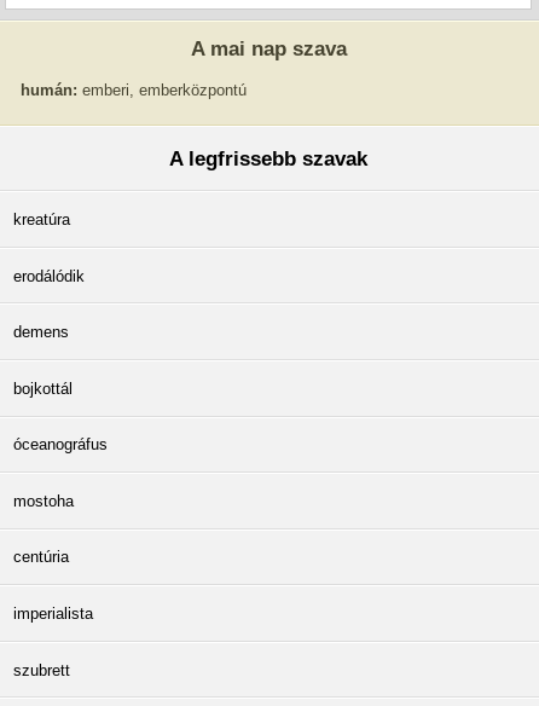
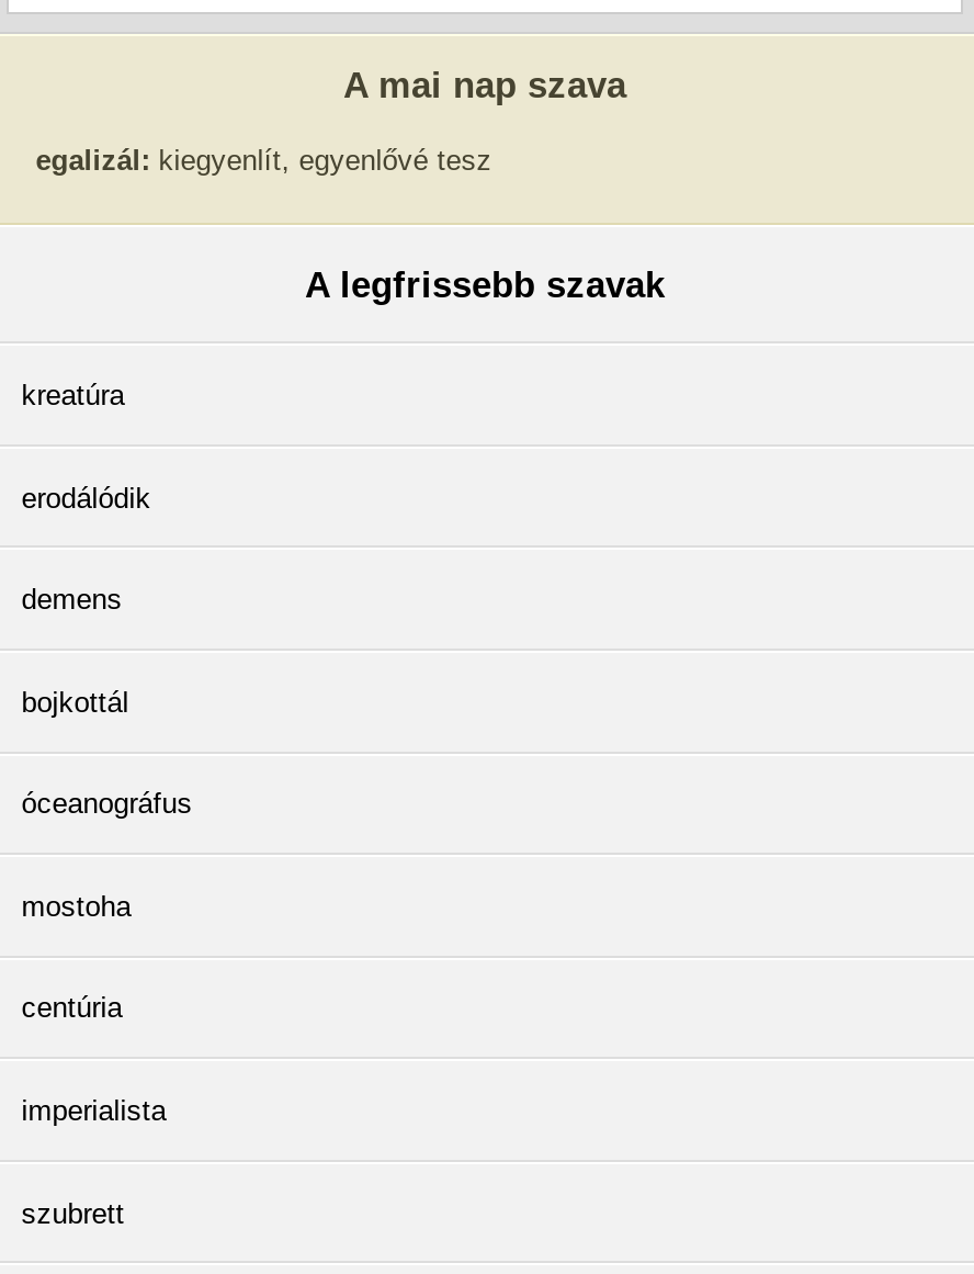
[21,81,247,99] humán: emberi, emberközpontú -> [36,143,492,176] egalizál: kiegyenlít, egyenlővé tesz

